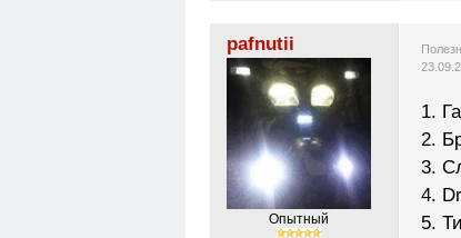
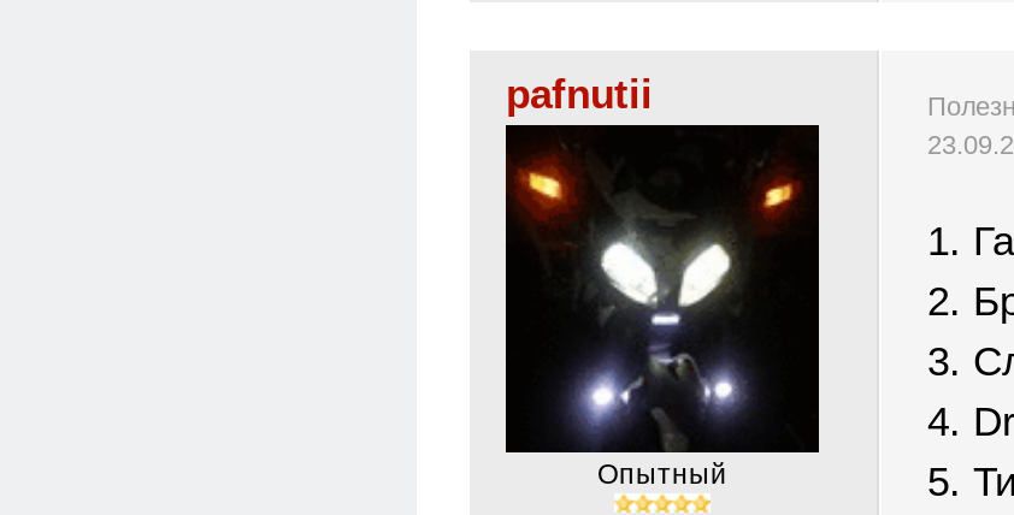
[226,58,372,210] [image] -> [503,128,821,452] [image]

